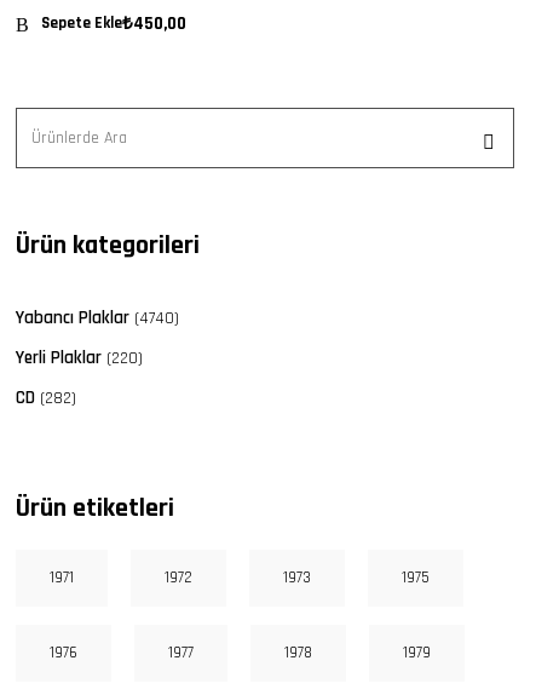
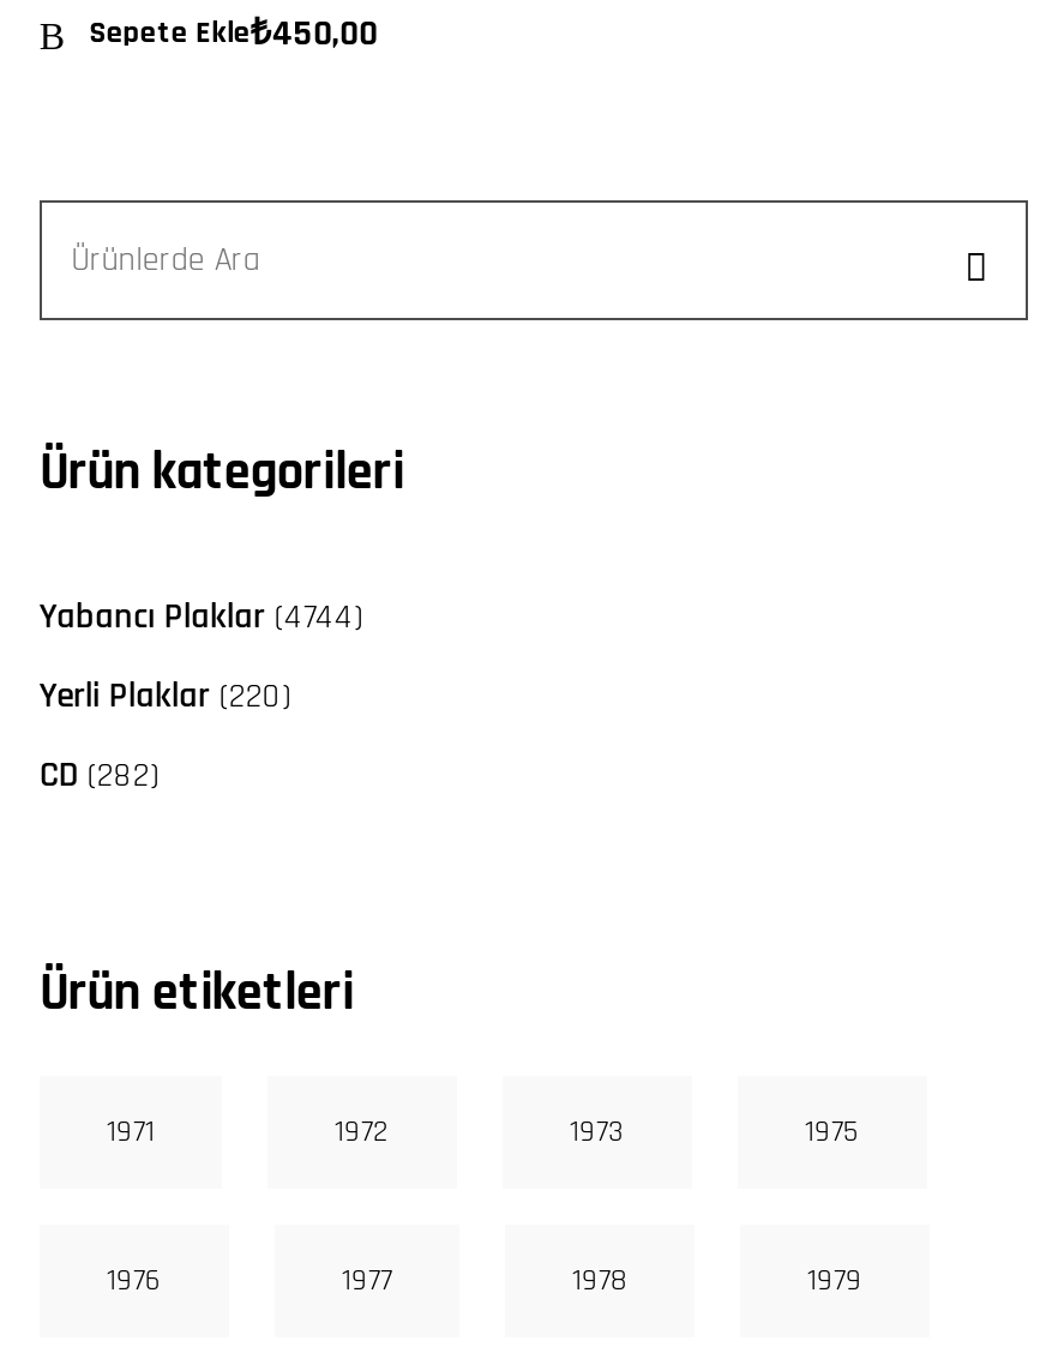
[16,307,179,330] Yabancı Plaklar (4740) -> [39,594,363,640] Yabancı Plaklar (4744)

